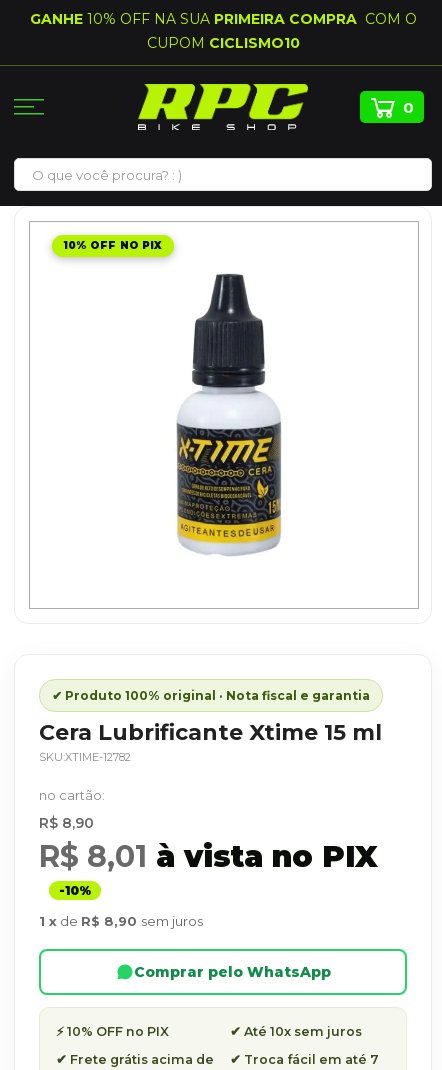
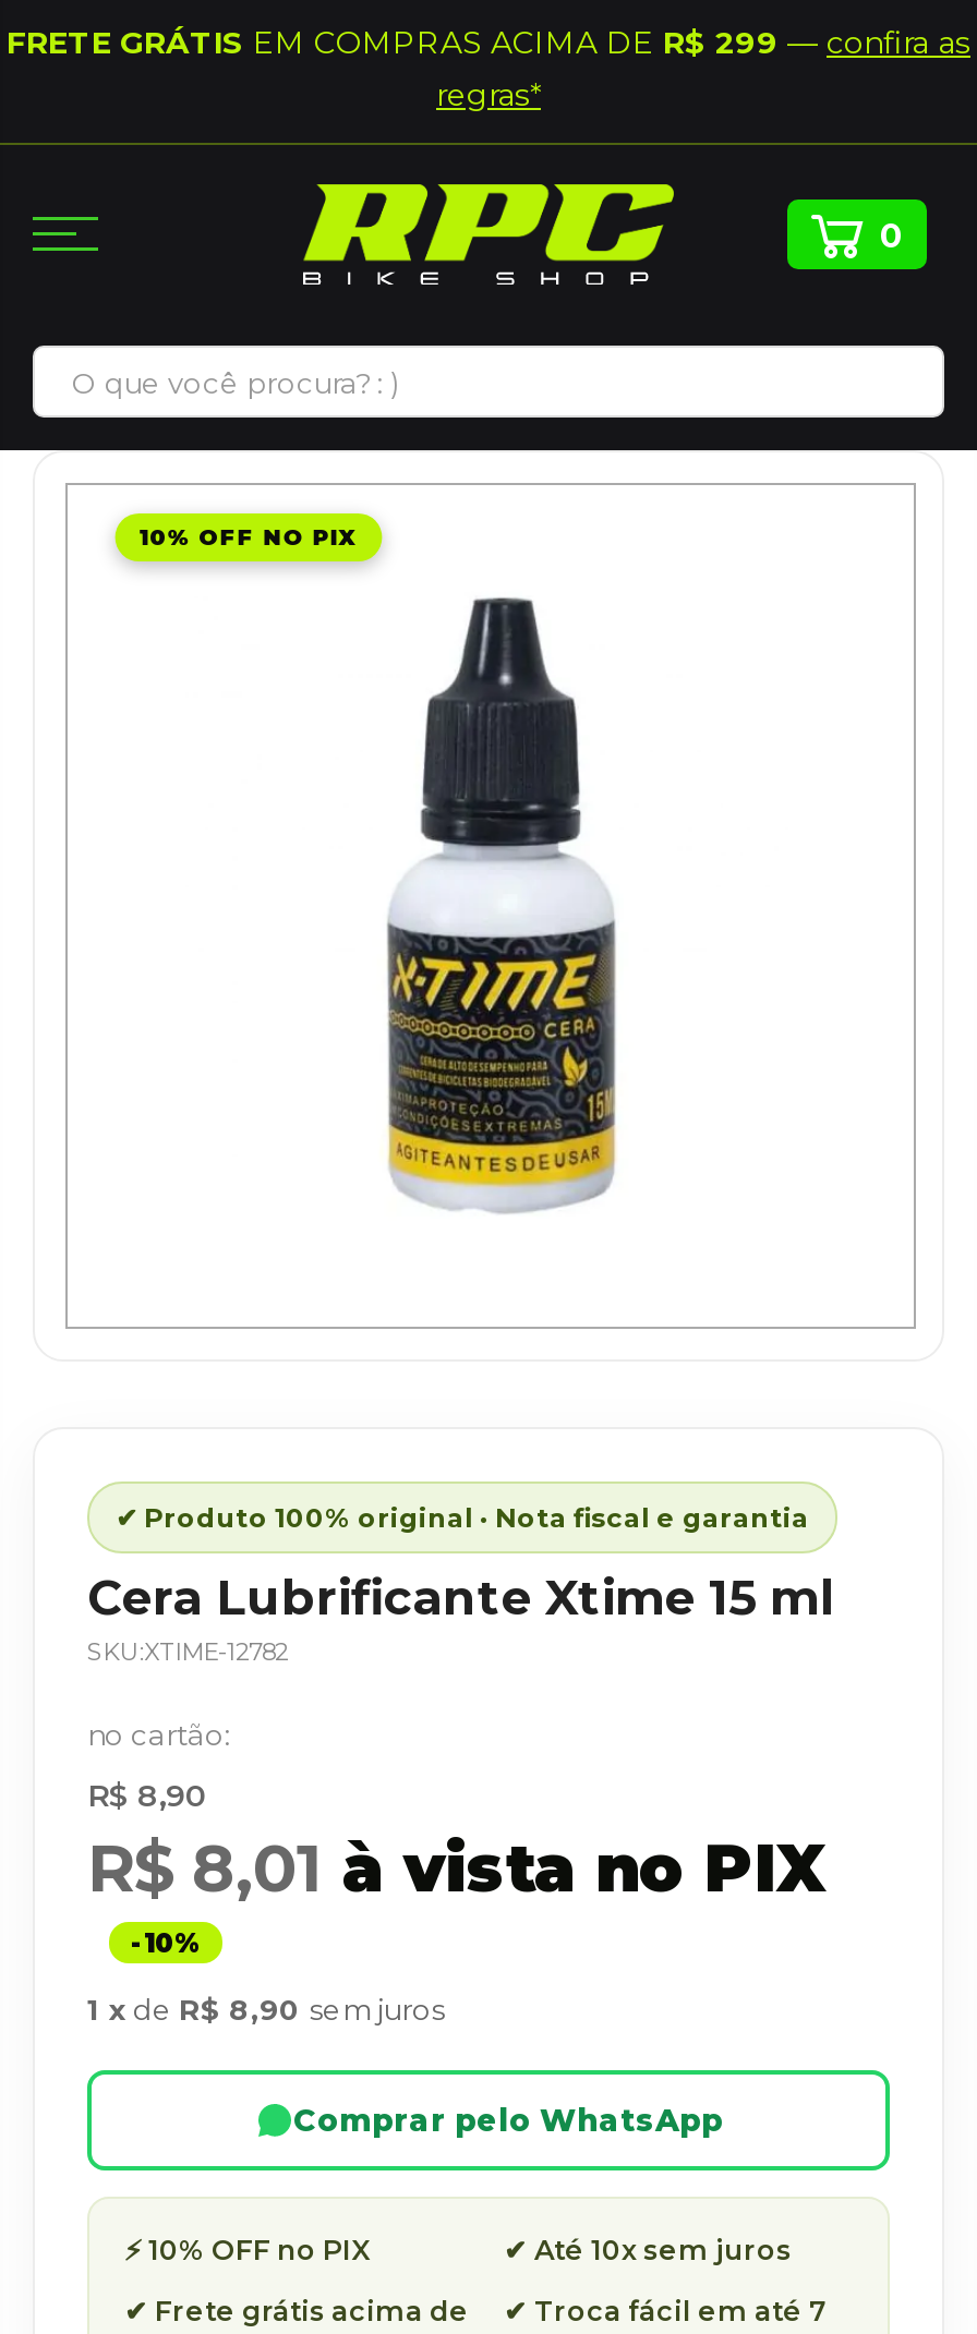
[29,10,416,52] GANHE 10% OFF NA SUA PRIMEIRA COMPRA COM O | CUPOM CICLISMO10 -> [7,23,970,114] FRETE GRÁTIS EM COMPRAS ACIMA DE R$ 299 — confira as | regras*

